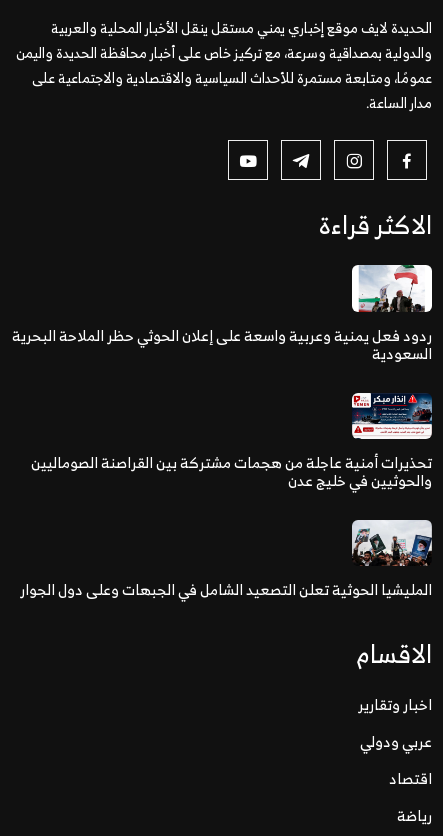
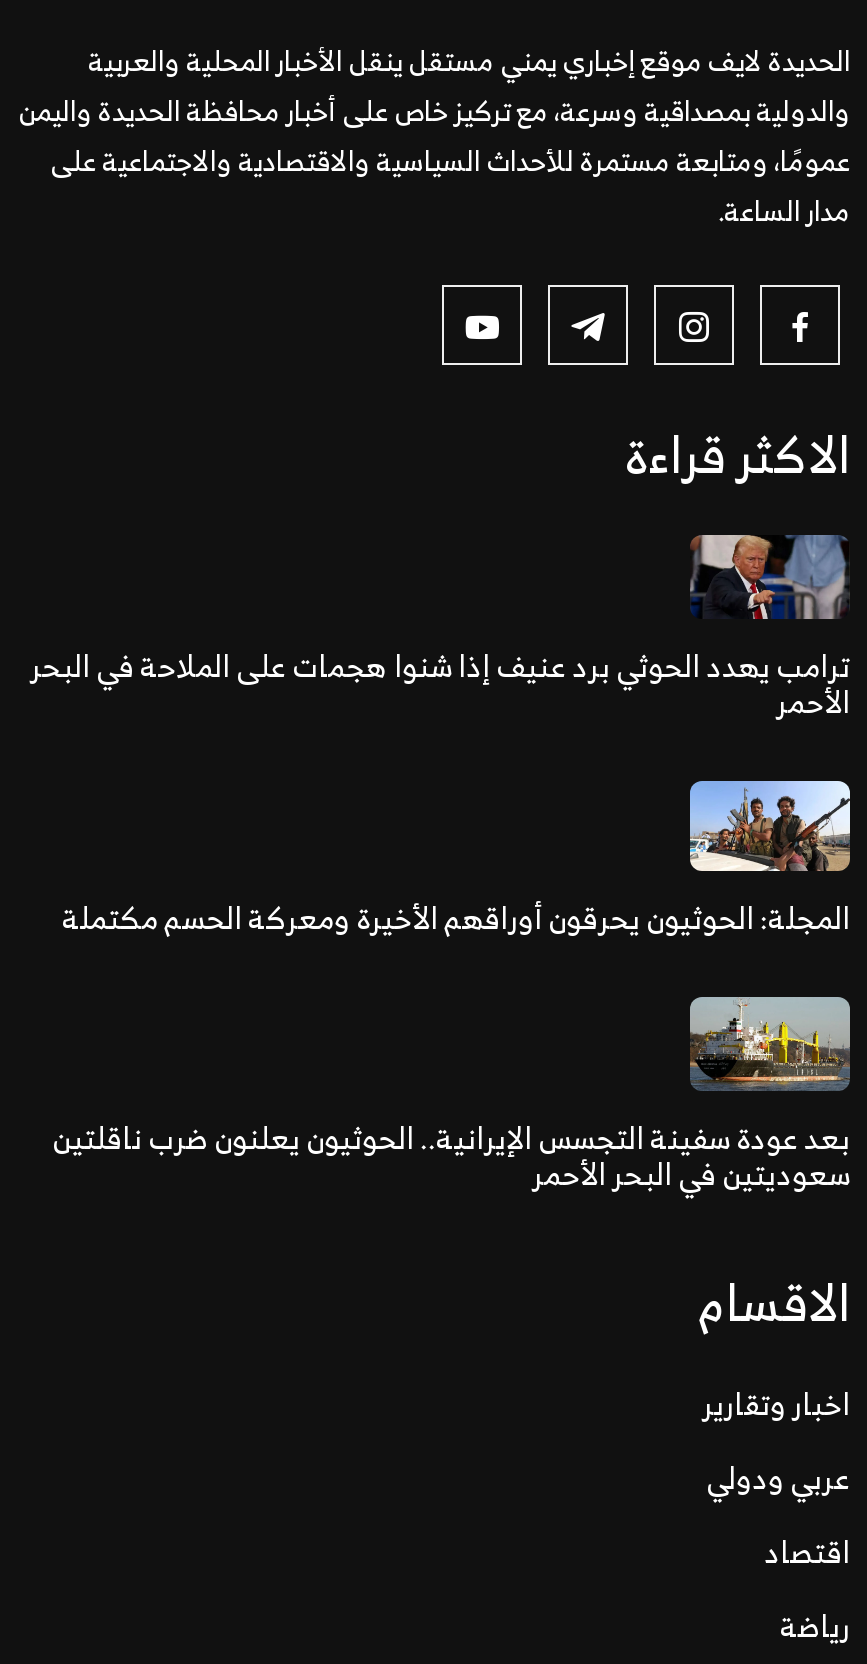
[12,264,433,367] [image] | ردود فعل يمنية وعربية واسعة على إعلان الحوثي حظر الملاحة البحرية | السعودية -> [30,533,850,730] [image] | ترامب يهدد الحوثي برد عنيف إذا شنوا هجمات على الملاحة في البحر | الأحمر
[31,392,433,494] [image] | تحذيرات أمنية عاجلة من هجمات مشتركة بين القراصنة الصوماليين | والحوثيين في خليج عدن -> [62,777,852,946] [image] | المجلة: الحوثيون يحرقون أوراقهم الأخيرة ومعركة الحسم مكتملة
[20,502,432,603] [image] | المليشيا الحوثية تعلن التصعيد الشامل في الجبهات وعلى دول الجوار -> [52,1007,852,1200] [image] | بعد عودة سفينة التجسس الإيرانية.. الحوثيون يعلنون ضرب ناقلتين | سعوديتين في البحر الأحمر

